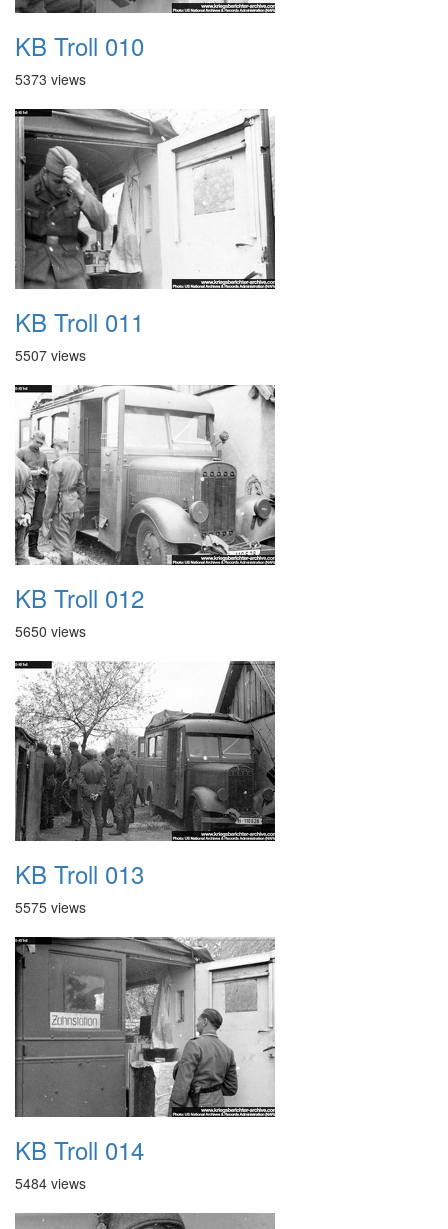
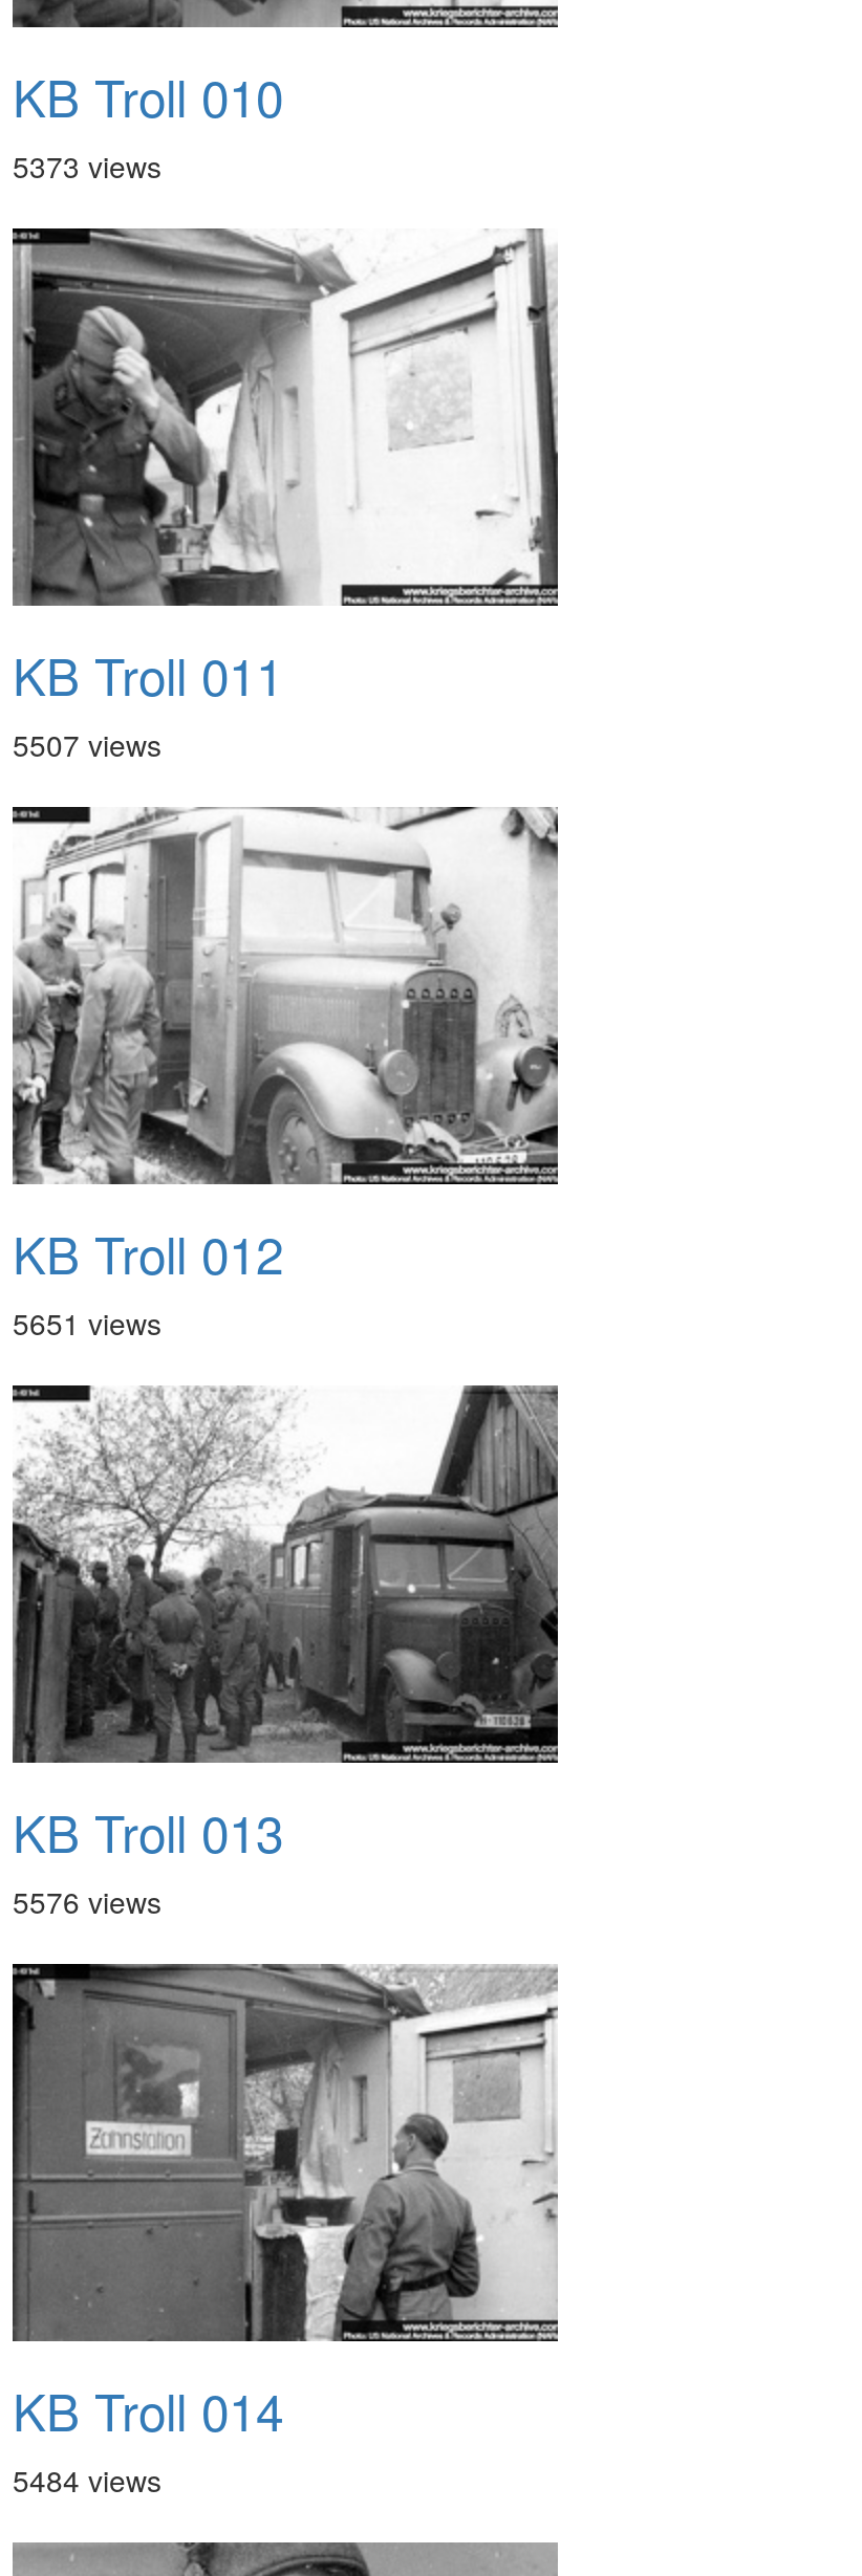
[15,621,86,641] 5650 views -> [13,1302,161,1344] 5651 views
[15,897,86,917] 5575 views -> [13,1880,161,1922] 5576 views

